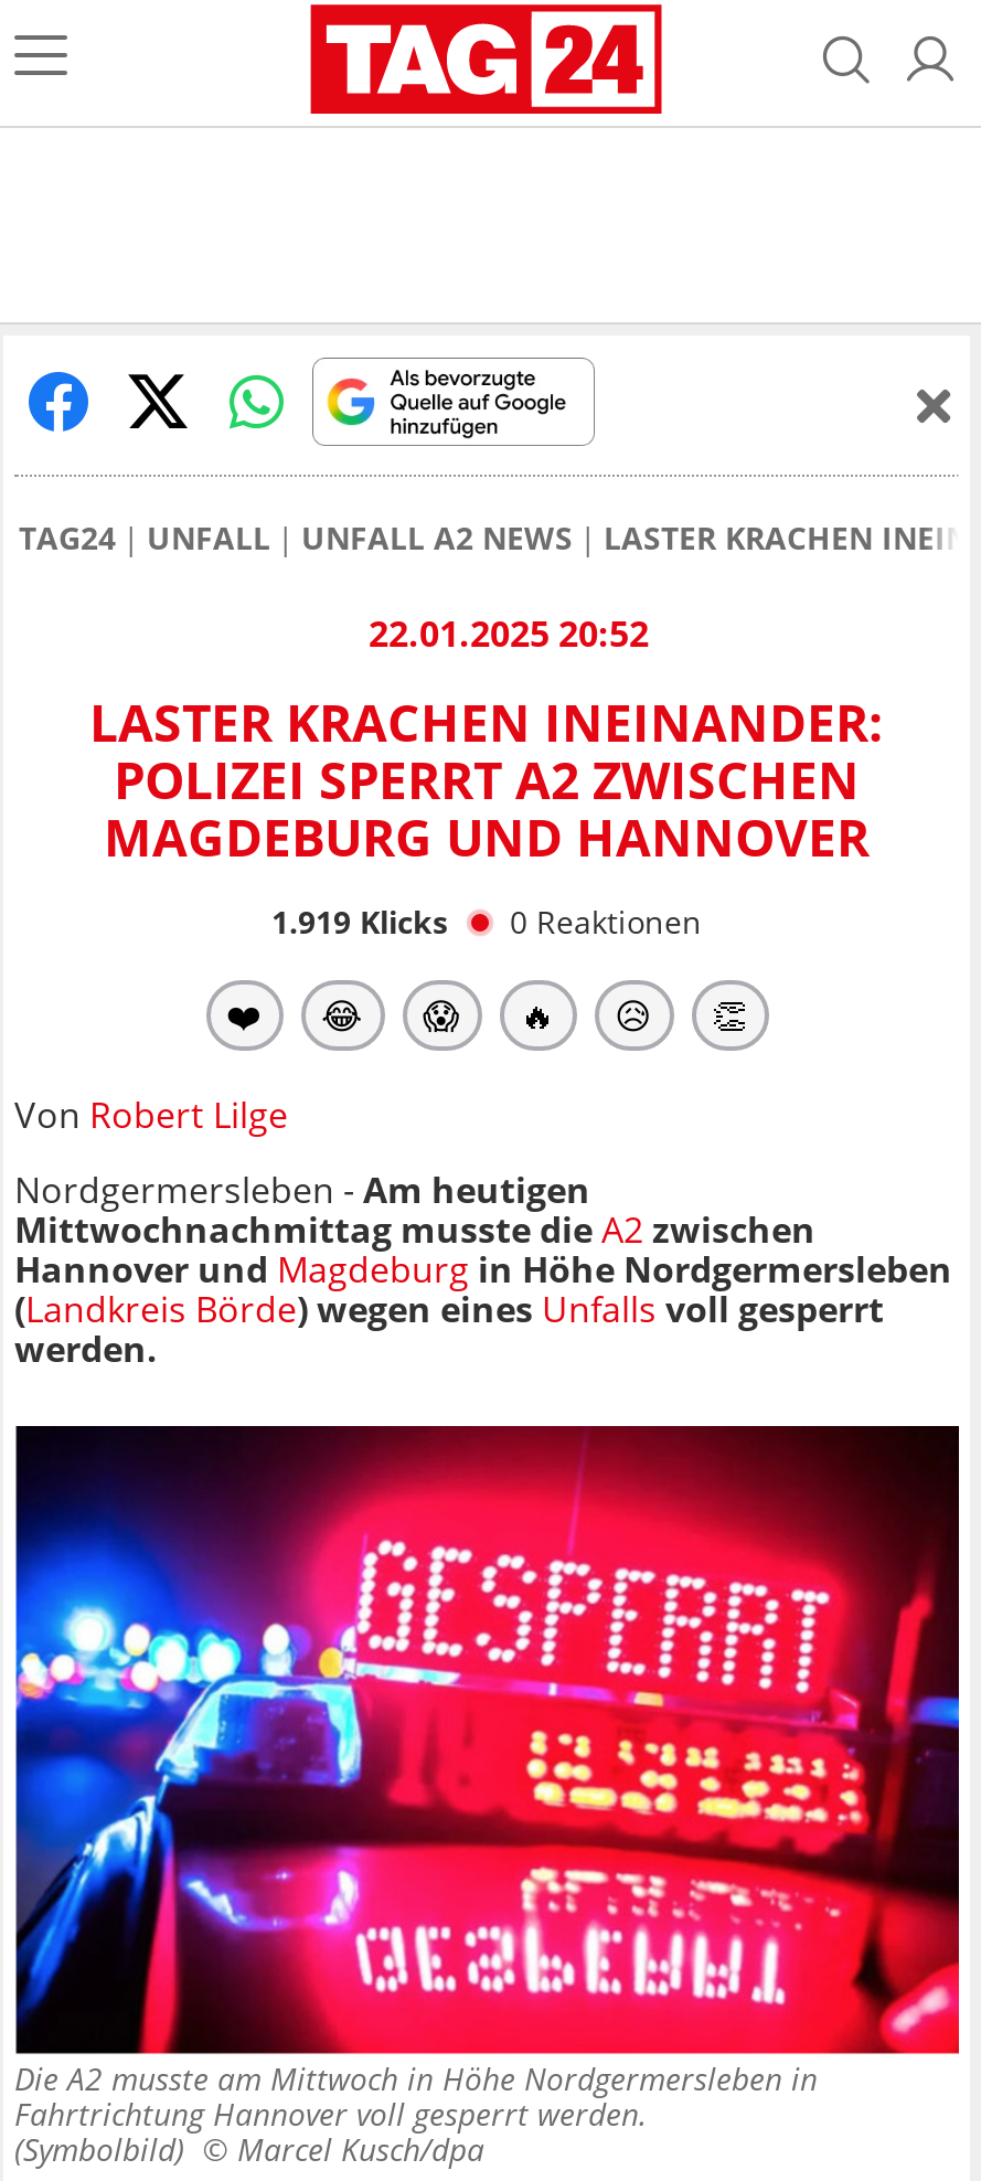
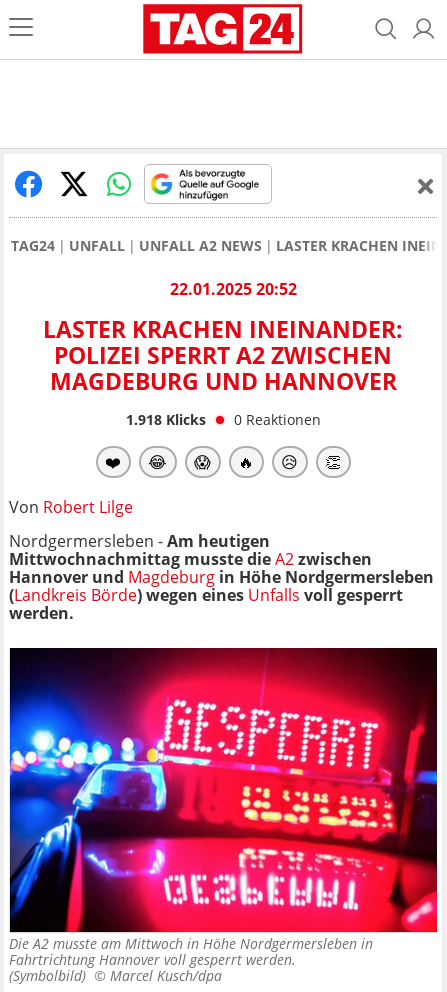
[271,900,702,942] 1.919 Klicks 0 Reaktionen -> [125,410,320,429] 1.918 Klicks 0 Reaktionen

